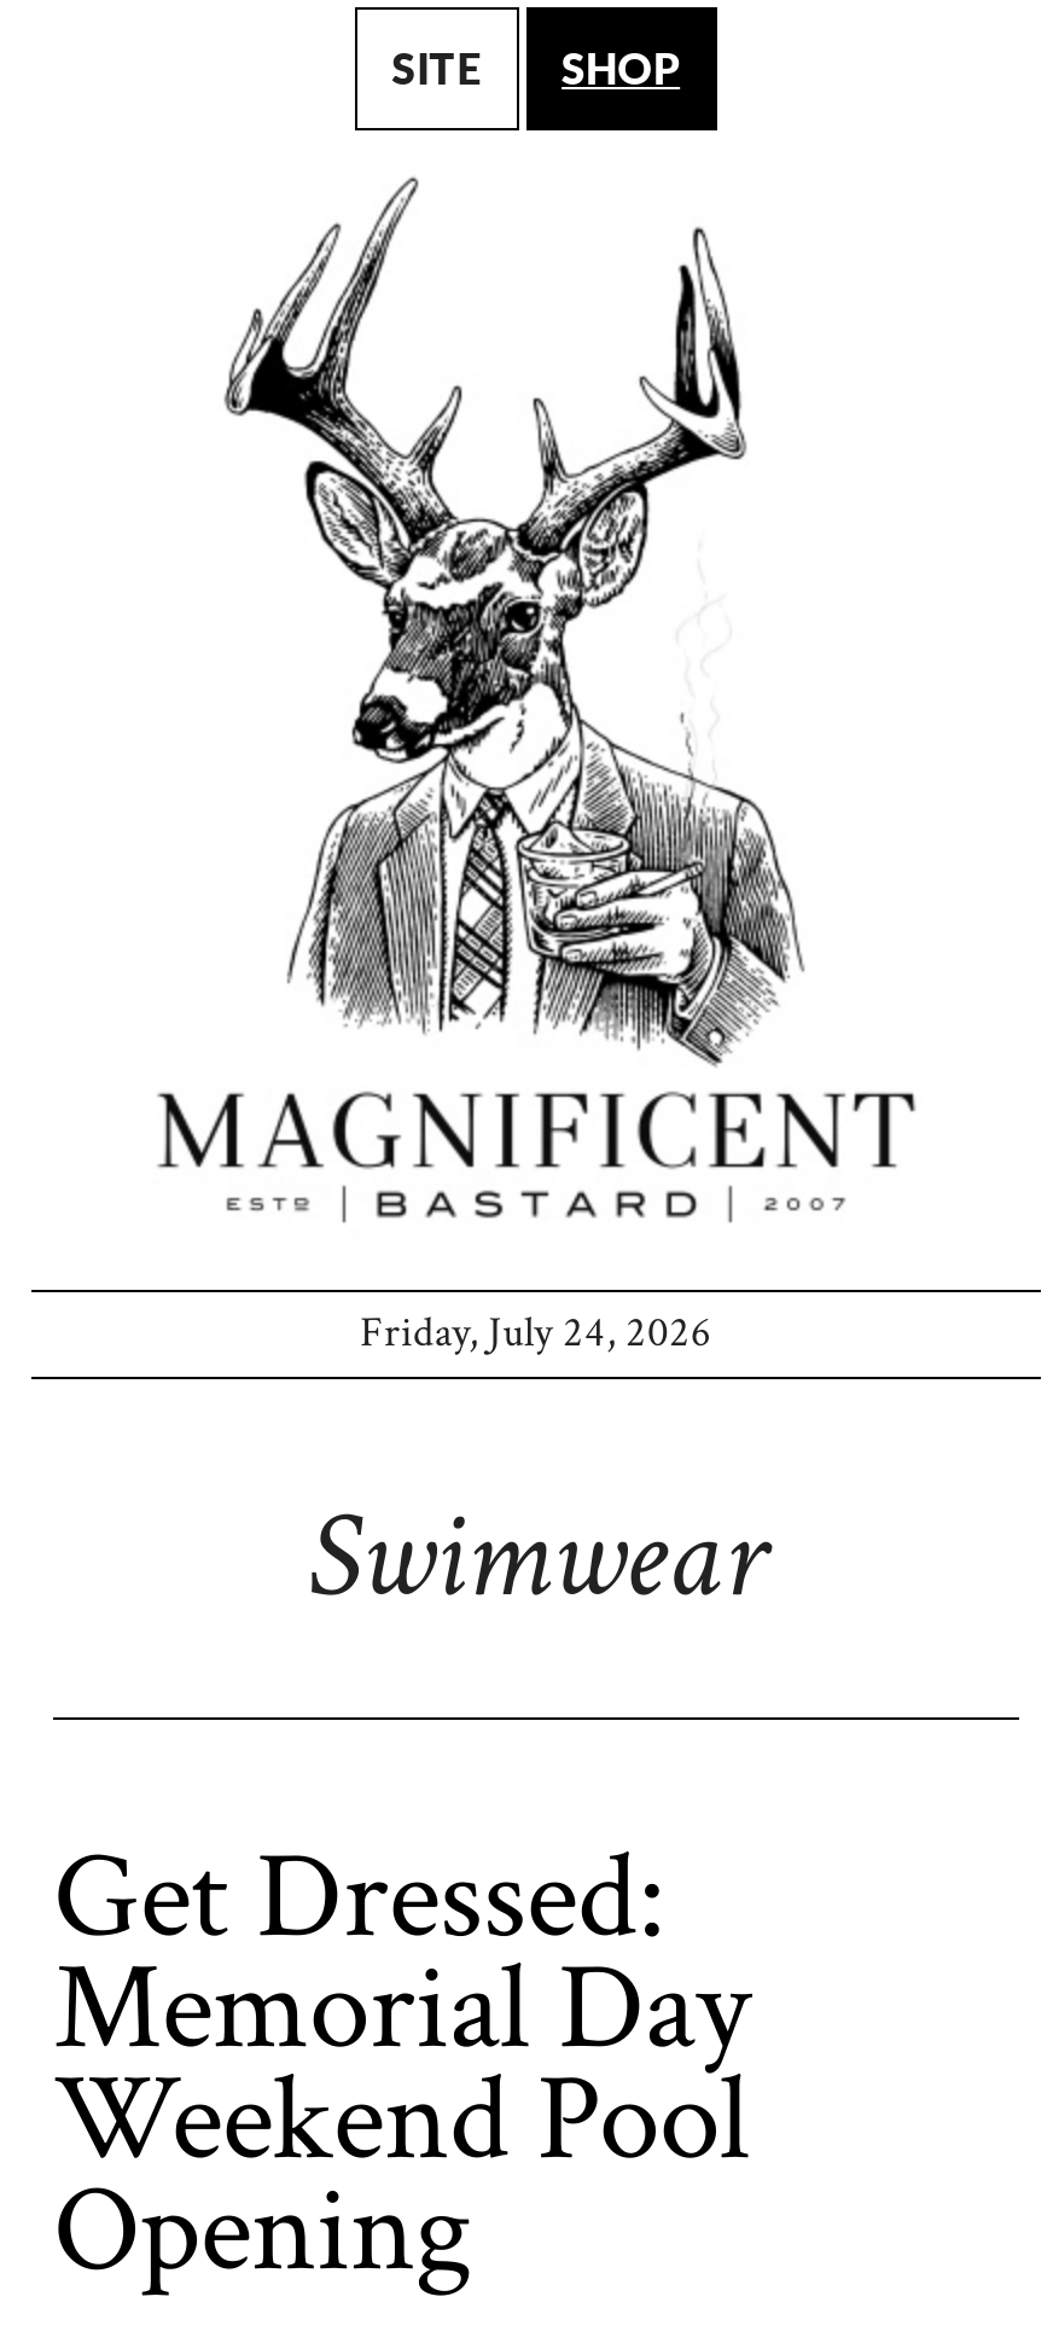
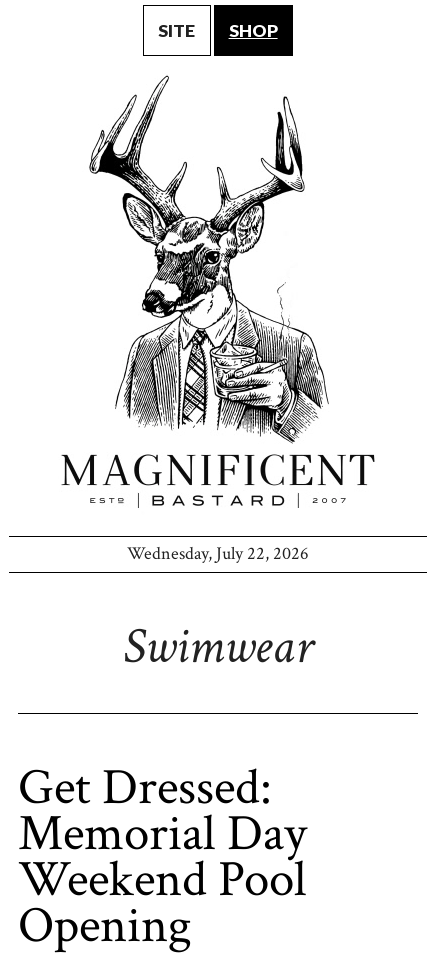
[360,1305,712,1361] Friday, July 24, 2026 -> [127,542,309,565] Wednesday, July 22, 2026

